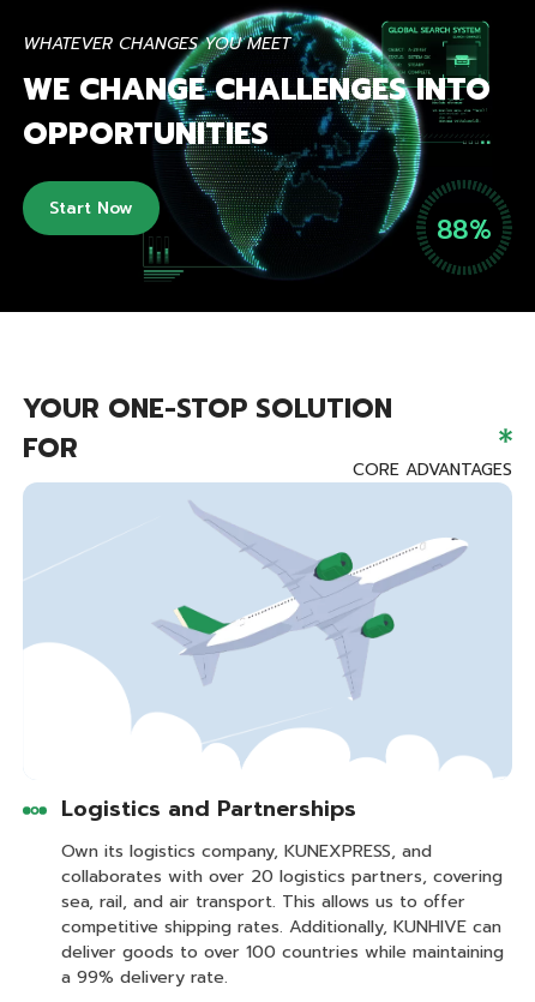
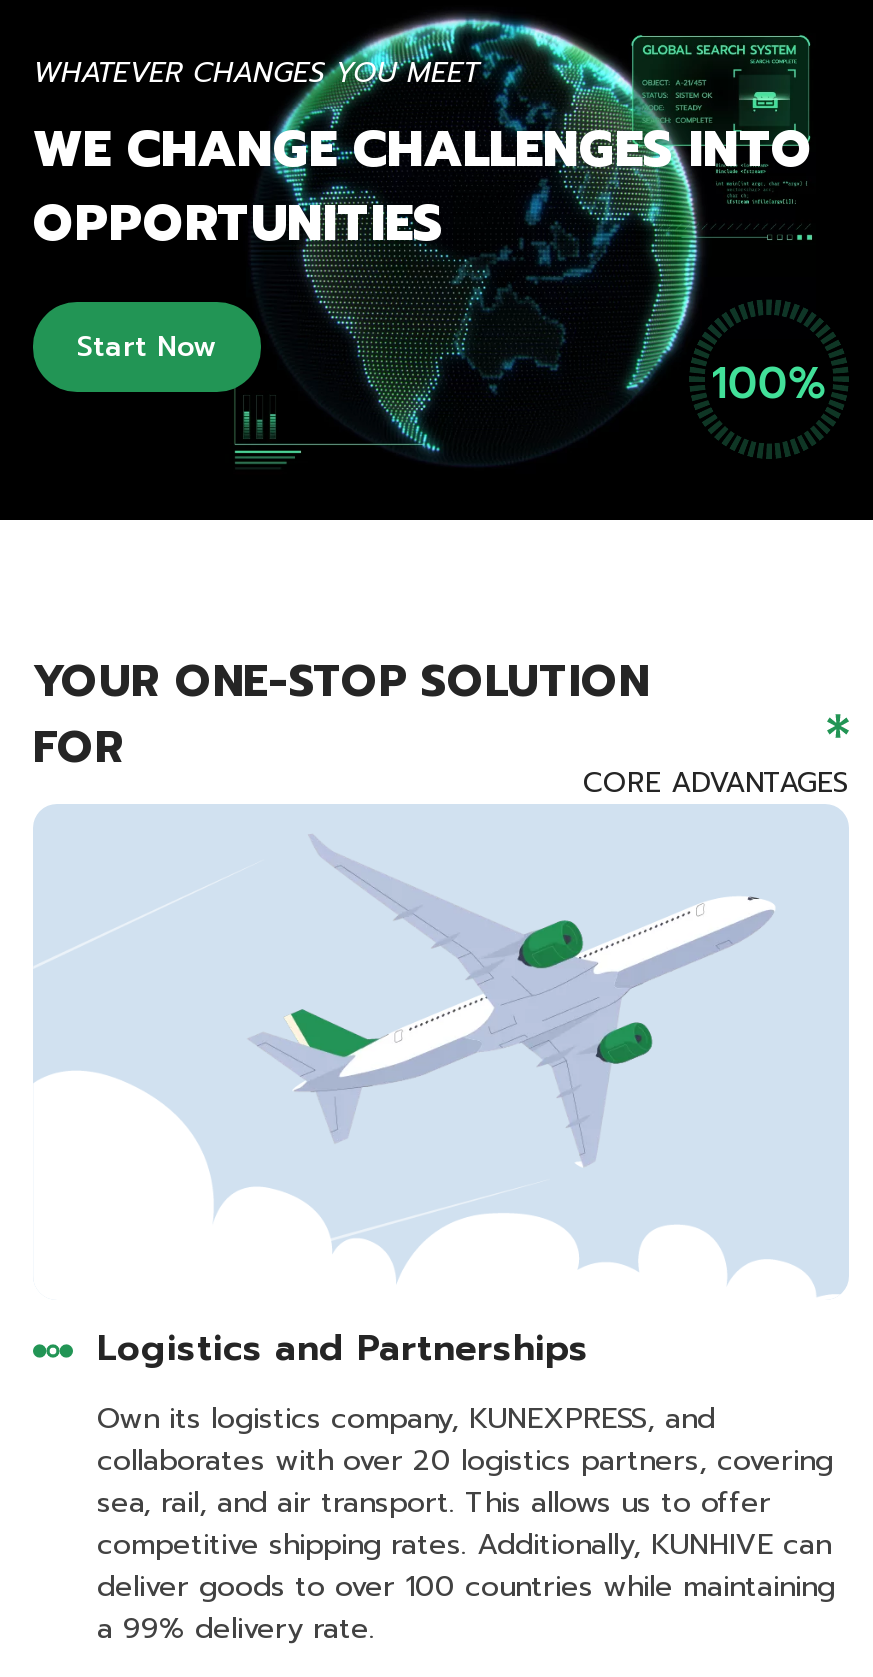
[436,210,492,249] 88% -> [711,350,827,415] 100%

